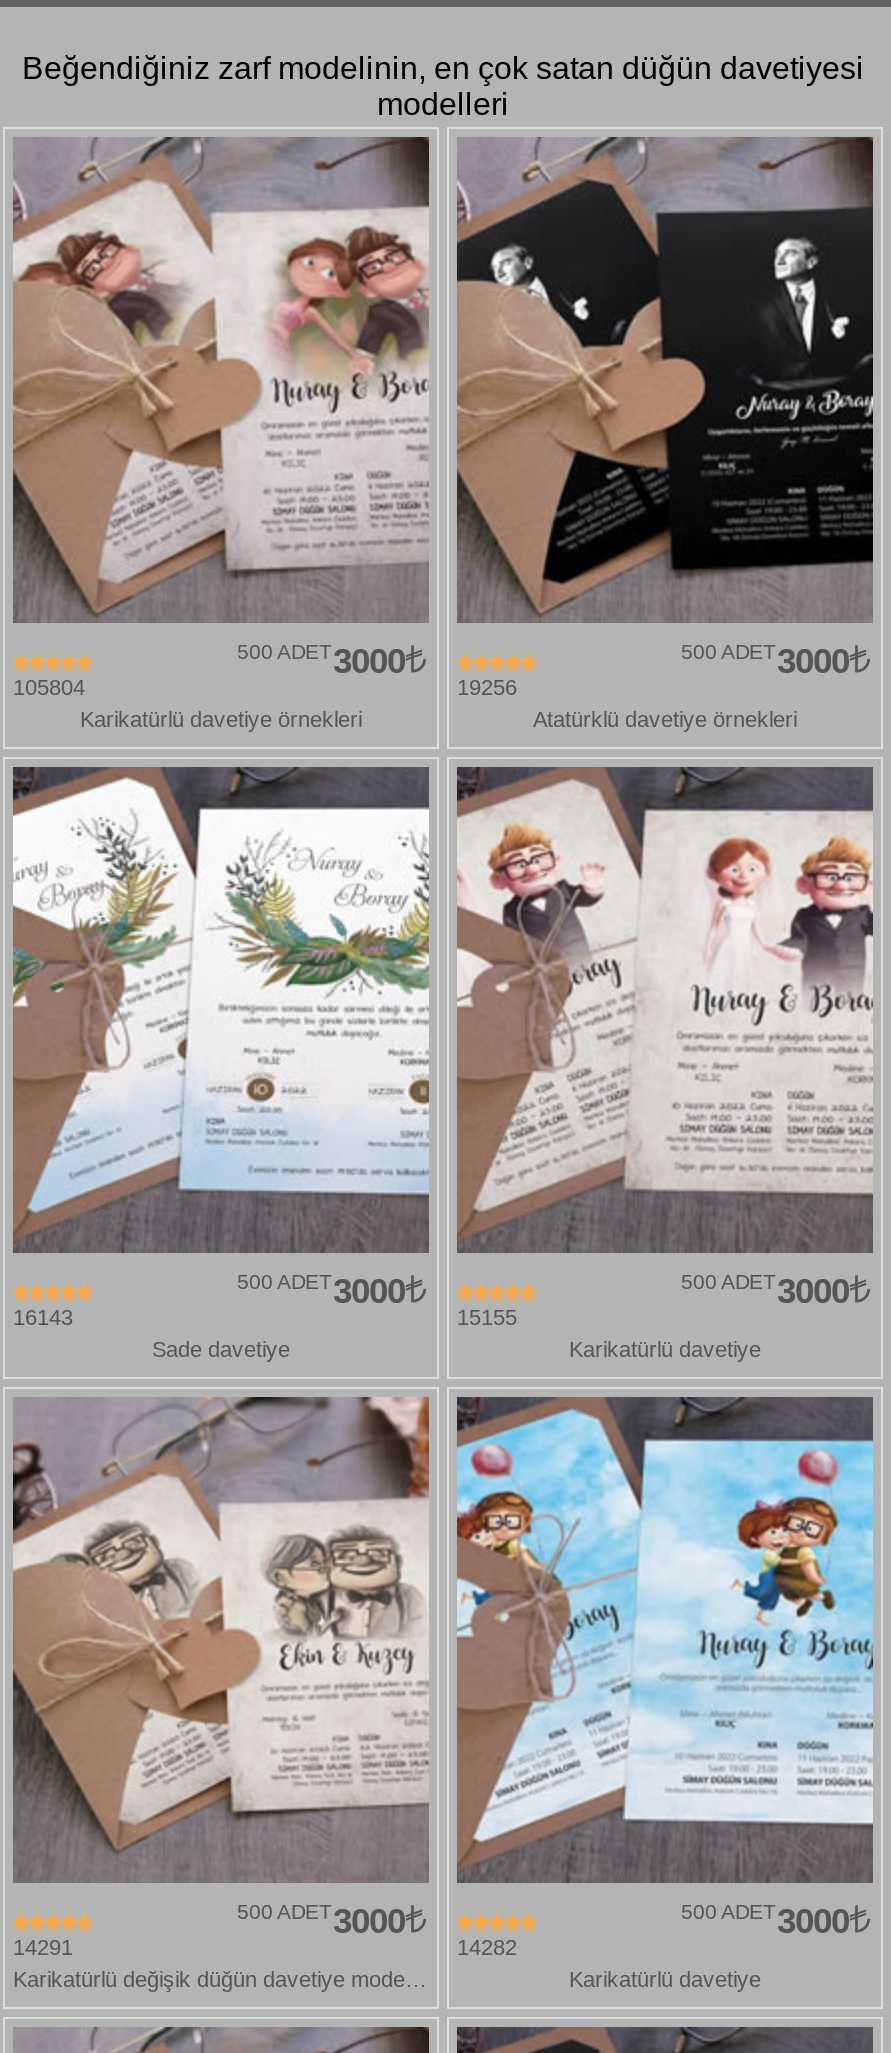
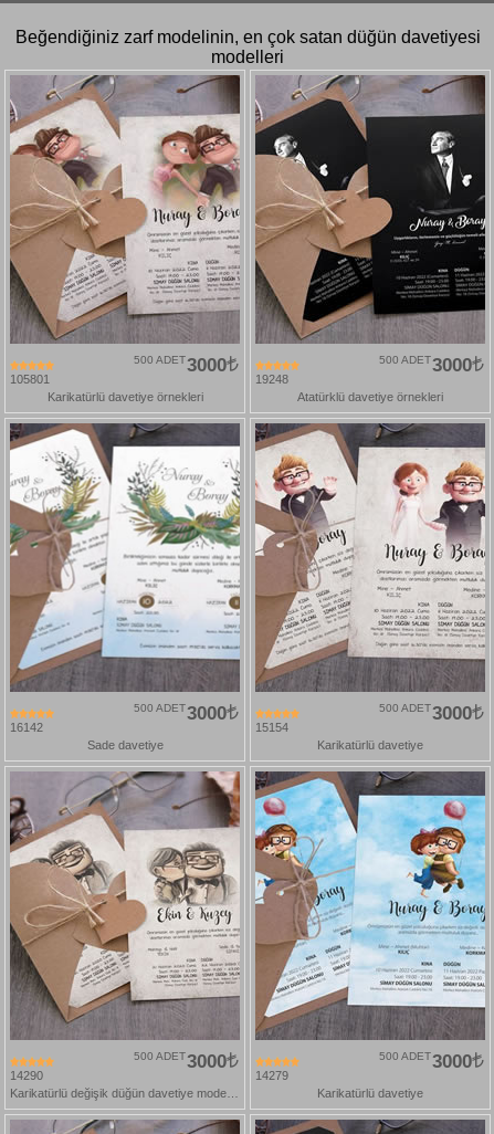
[13,676,85,700] 105804 -> [10,373,50,386] 105801
[457,676,517,700] 19256 -> [255,373,288,386] 19248
[13,1306,73,1330] 16143 -> [10,721,43,734] 16142
[457,1306,517,1330] 15155 -> [255,721,288,734] 15154
[13,1936,73,1960] 14291 -> [10,1069,43,1083] 14290
[457,1936,517,1960] 14282 -> [255,1069,288,1083] 14279

